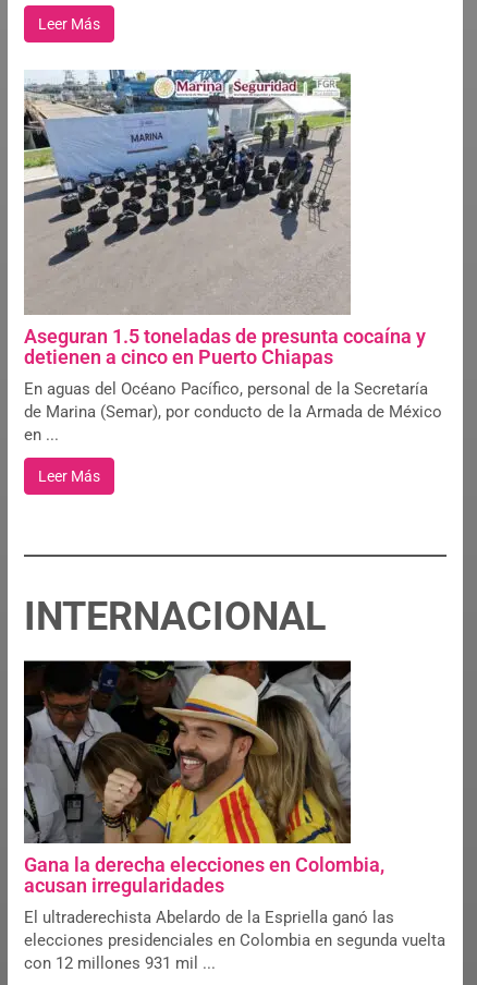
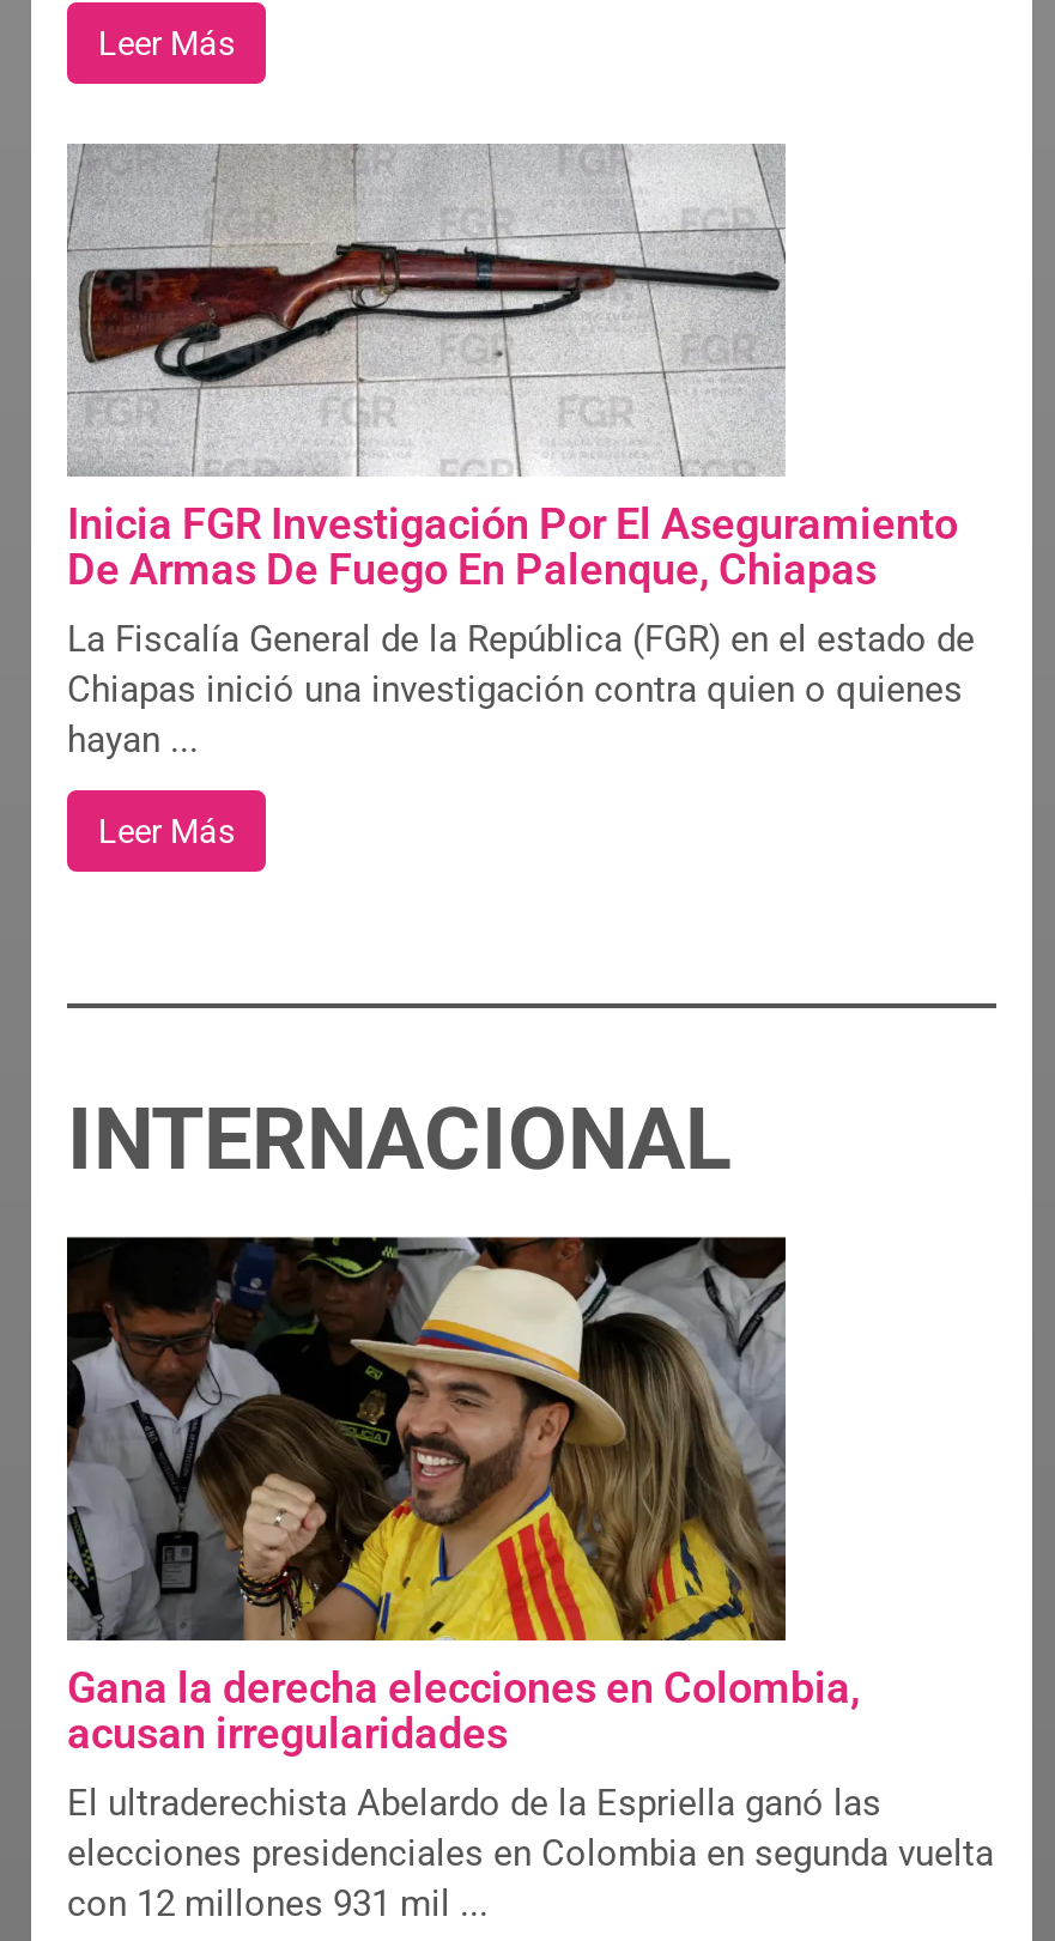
[24,70,351,222] [image] -> [67,142,781,475] [image]
[24,325,426,368] Aseguran 1.5 toneladas de presunta cocaína y | detienen a cinco en Puerto Chiapas -> [67,498,958,594] Inicia FGR Investigación Por El Aseguramiento | De Armas De Fuego En Palenque, Chiapas
[24,379,442,444] En aguas del Océano Pacífico, personal de la Secretaría | de Marina (Semar), por conducto de la Armada de México | en ... -> [67,618,975,762] La Fiscalía General de la República (FGR) en el estado de | Chiapas inició una investigación contra quien o quienes | hayan ...

